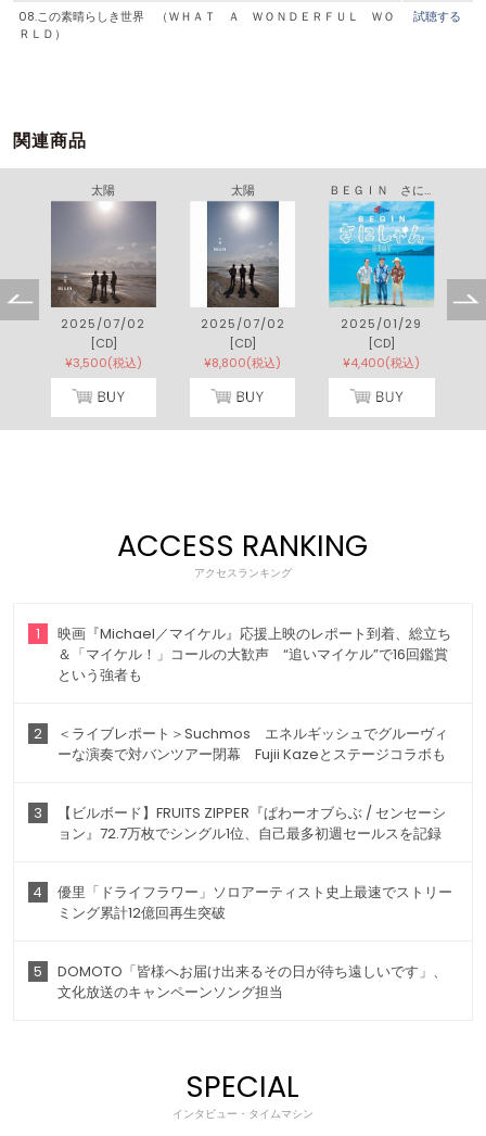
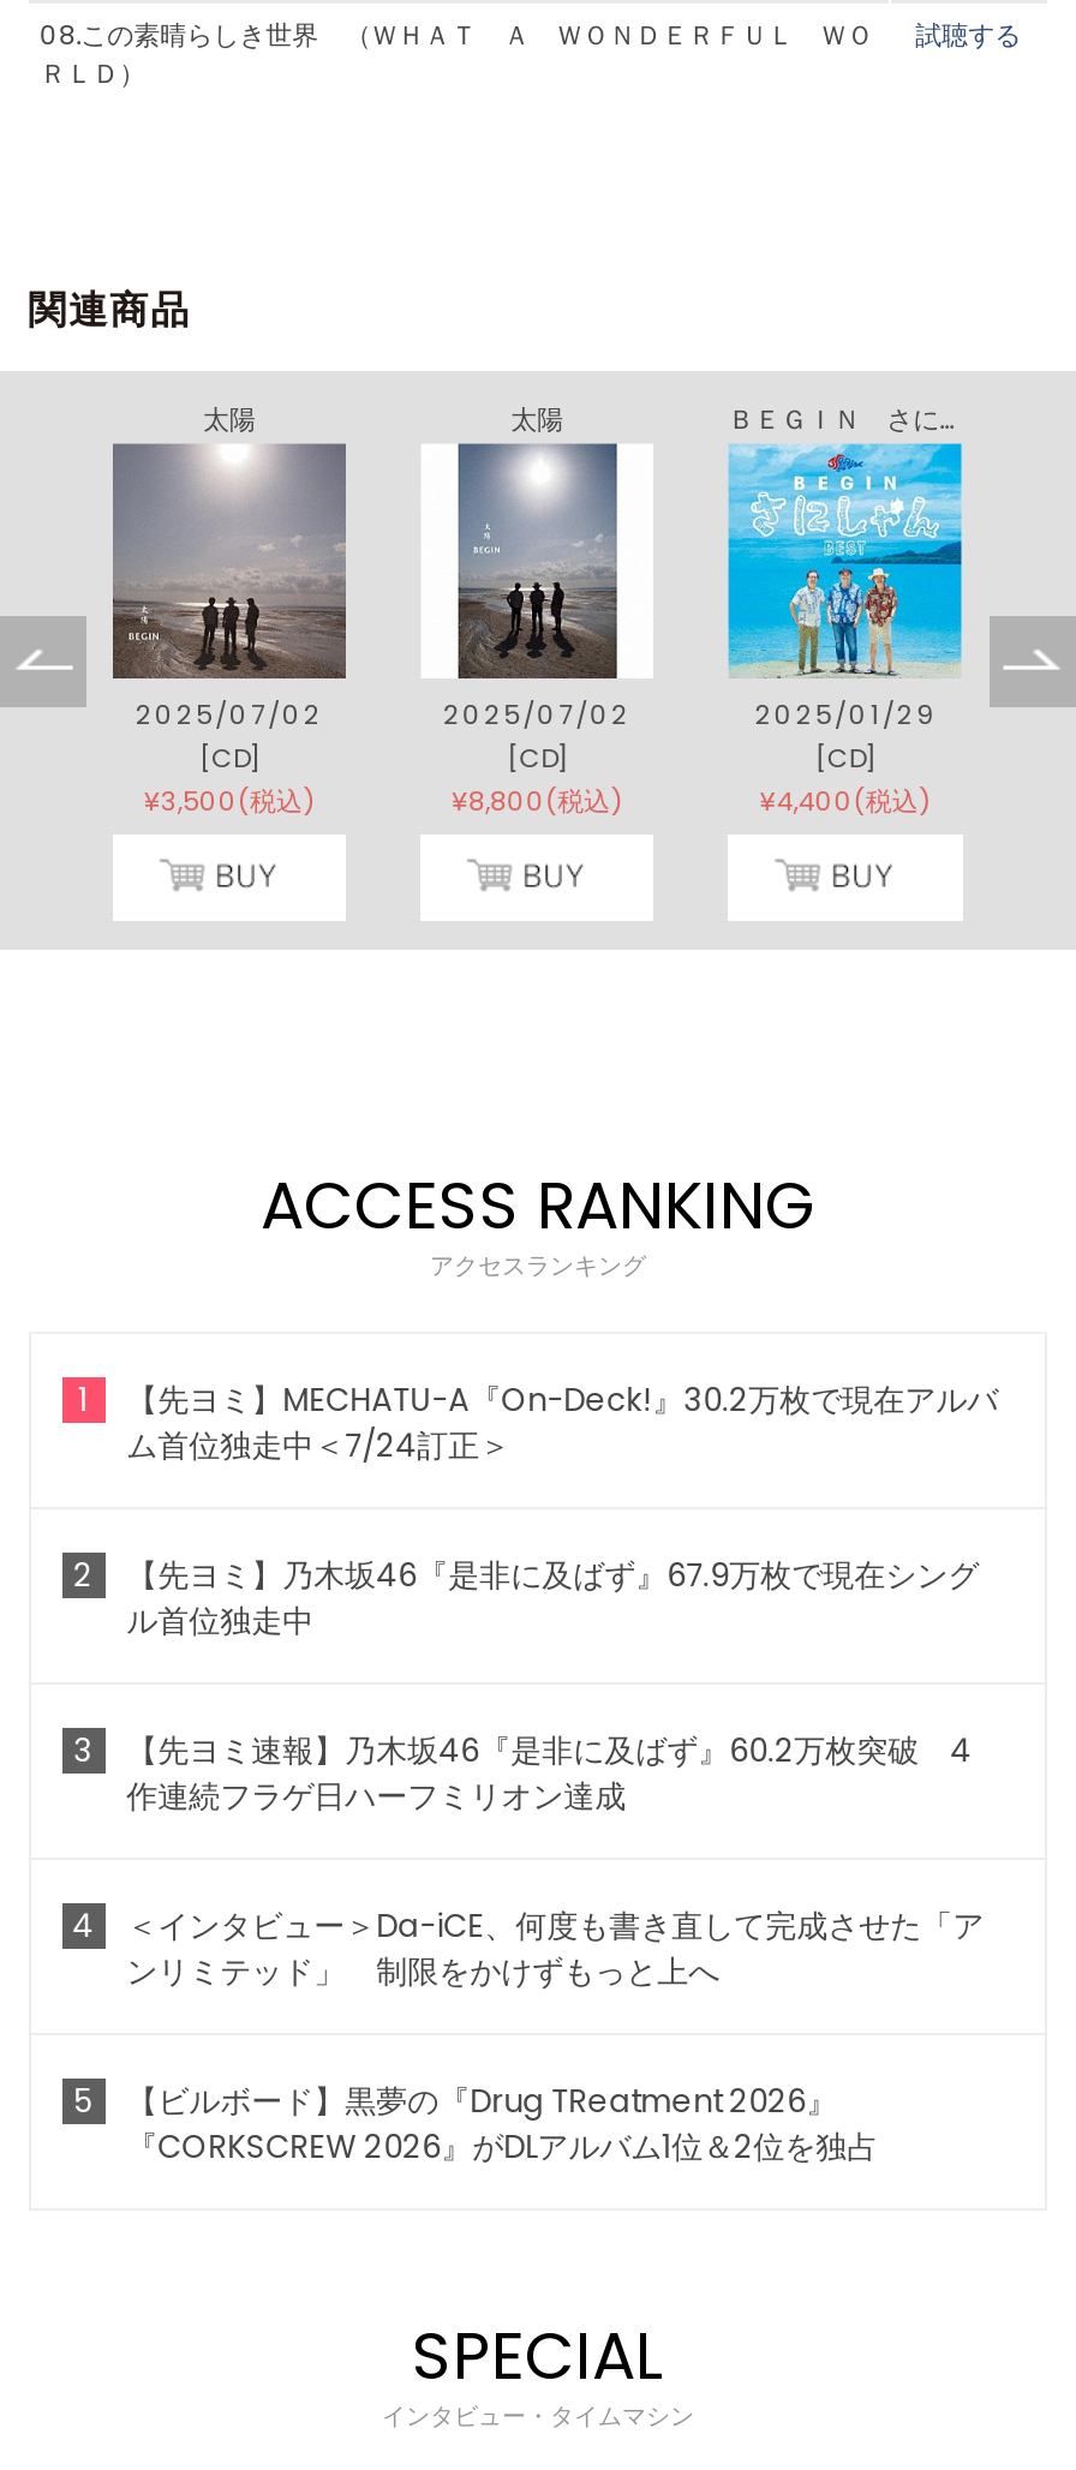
[57,624,451,686] 映画『Michael／マイケル』応援上映のレポート到着、総立ち | ＆「マイケル！」コールの大歓声 “追いマイケル”で16回鑑賞 | という強者も -> [126,1378,998,1469] 【先ヨミ】MECHATU-A『On-Deck!』30.2万枚で現在アルバ | ム首位独走中＜7/24訂正＞
[57,724,448,765] ＜ライブレポート＞Suchmos エネルギッシュでグルーヴィ | ーな演奏で対バンツアー閉幕 Fujii Kazeとステージコラボも -> [126,1553,979,1644] 【先ヨミ】乃木坂46『是非に及ばず』67.9万枚で現在シング | ル首位独走中
[57,803,445,844] 【ビルボード】FRUITS ZIPPER『ぱわーオブらぶ / センセーシ | ョン』72.7万枚でシングル1位、自己最多初週セールスを記録 -> [126,1728,972,1820] 【先ヨミ速報】乃木坂46『是非に及ばず』60.2万枚突破 4 | 作連続フラゲ日ハーフミリオン達成
[57,882,452,923] 優里「ドライフラワー」ソロアーティスト史上最速でストリー | ミング累計12億回再生突破 -> [126,1904,984,1995] ＜インタビュー＞Da-iCE、何度も書き直して完成させた「ア | ンリミテッド」 制限をかけずもっと上へ
[57,961,447,1003] DOMOTO「皆様へお届け出来るその日が待ち遠しいです」、 | 文化放送のキャンペーンソング担当 -> [126,2079,878,2170] 【ビルボード】黒夢の『Drug TReatment 2026』 | 『CORKSCREW 2026』がDLアルバム1位＆2位を独占

